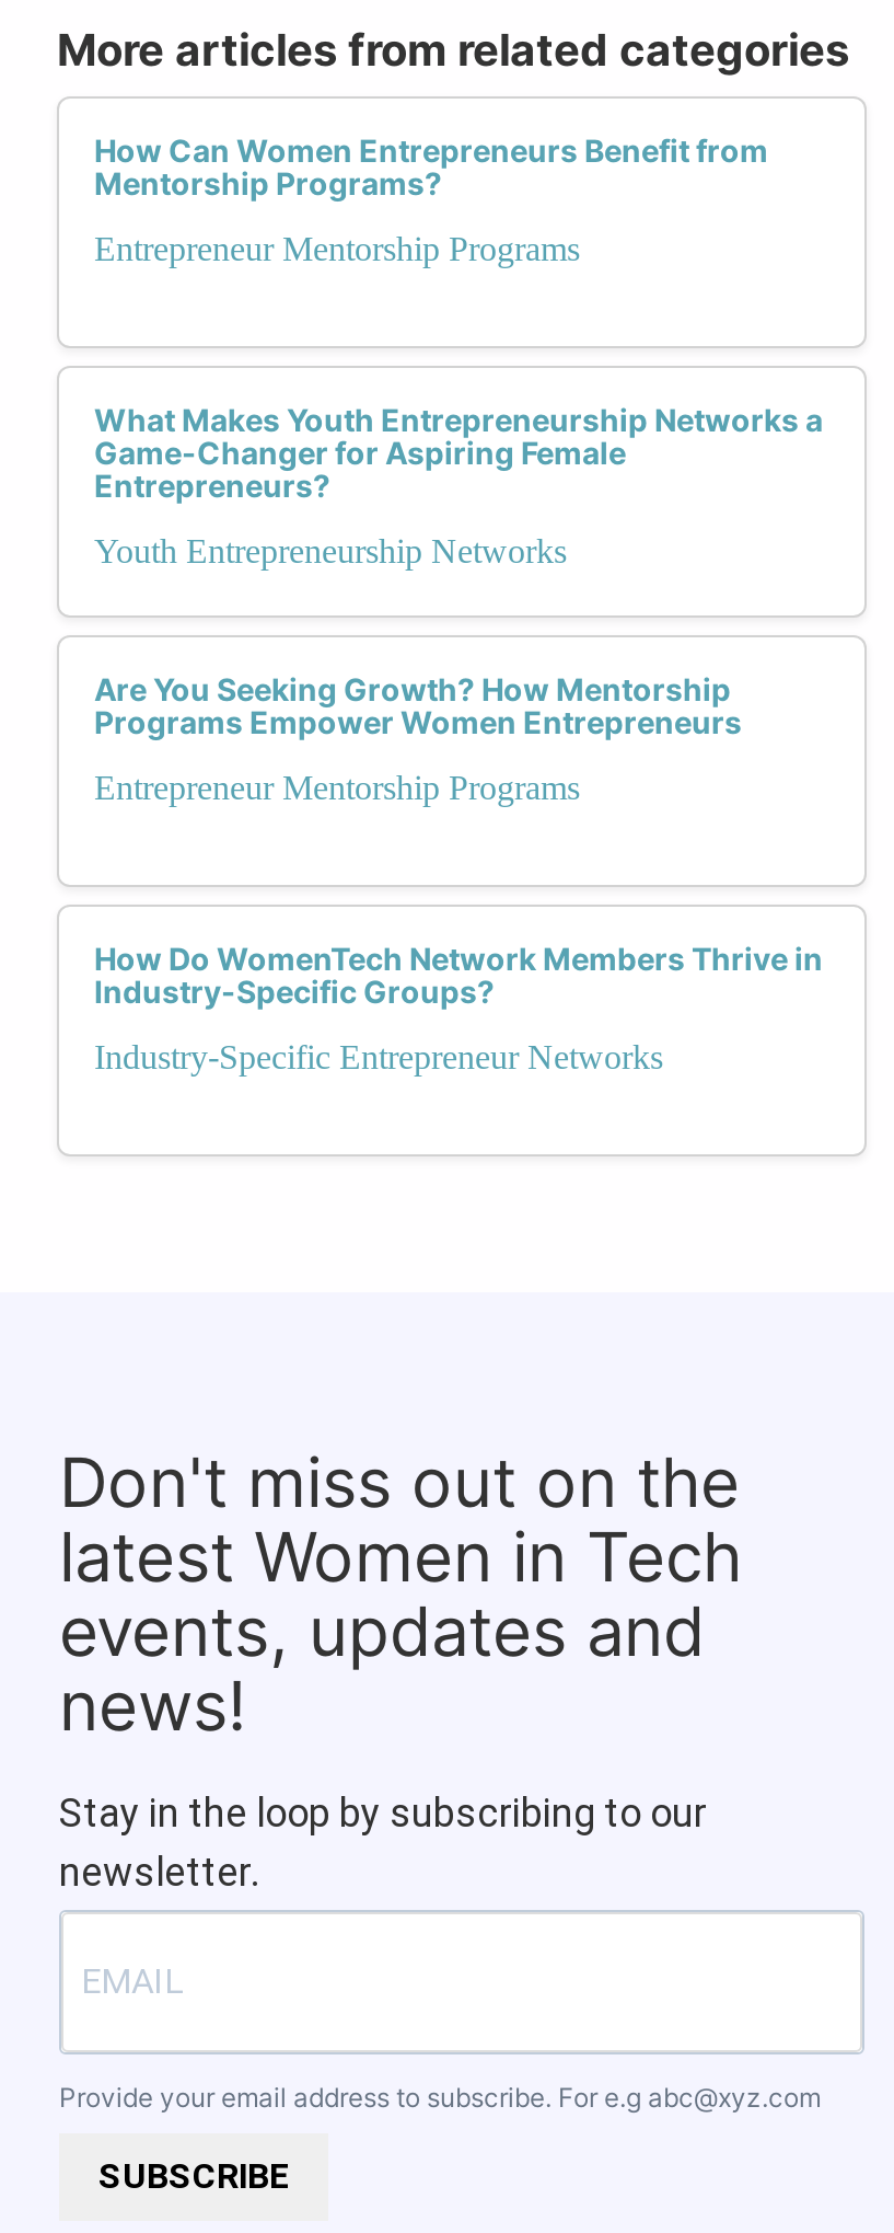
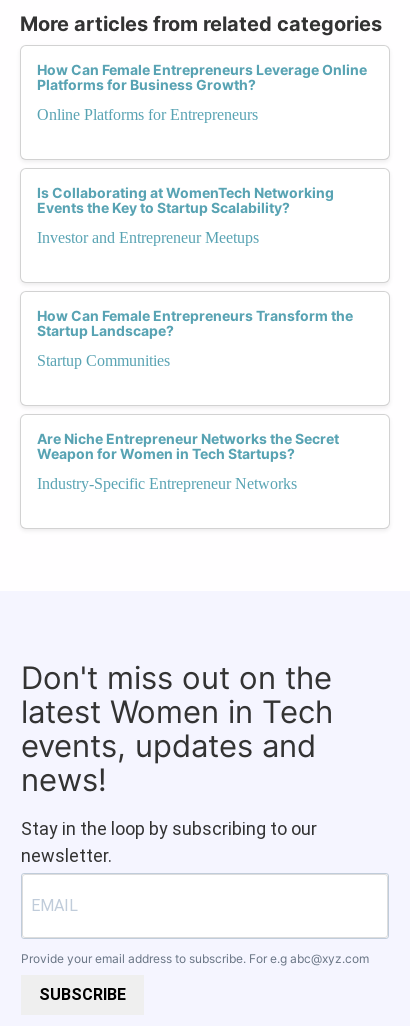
[94,131,768,202] How Can Women Entrepreneurs Benefit from | Mentorship Programs? -> [37,61,367,93] How Can Female Entrepreneurs Leverage Online | Platforms for Business Growth?
[94,230,580,267] Entrepreneur Mentorship Programs -> [37,106,258,123] Online Platforms for Entrepreneurs
[94,401,823,504] What Makes Youth Entrepreneurship Networks a | Game-Changer for Aspiring Female | Entrepreneurs? -> [37,184,334,216] Is Collaborating at WomenTech Networking | Events the Key to Startup Scalability?
[94,532,567,569] Youth Entrepreneurship Networks -> [37,229,259,246] Investor and Entrepreneur Meetups
[94,670,742,740] Are You Seeking Growth? How Mentorship | Programs Empower Women Entrepreneurs -> [37,307,353,339] How Can Female Entrepreneurs Transform the | Startup Landscape?
[94,769,580,806] Entrepreneur Mentorship Programs -> [37,352,170,369] Startup Communities
[94,940,823,1010] How Do WomenTech Network Members Thrive in | Industry-Specific Groups? -> [37,430,339,462] Are Niche Entrepreneur Networks the Secret | Weapon for Women in Tech Startups?

